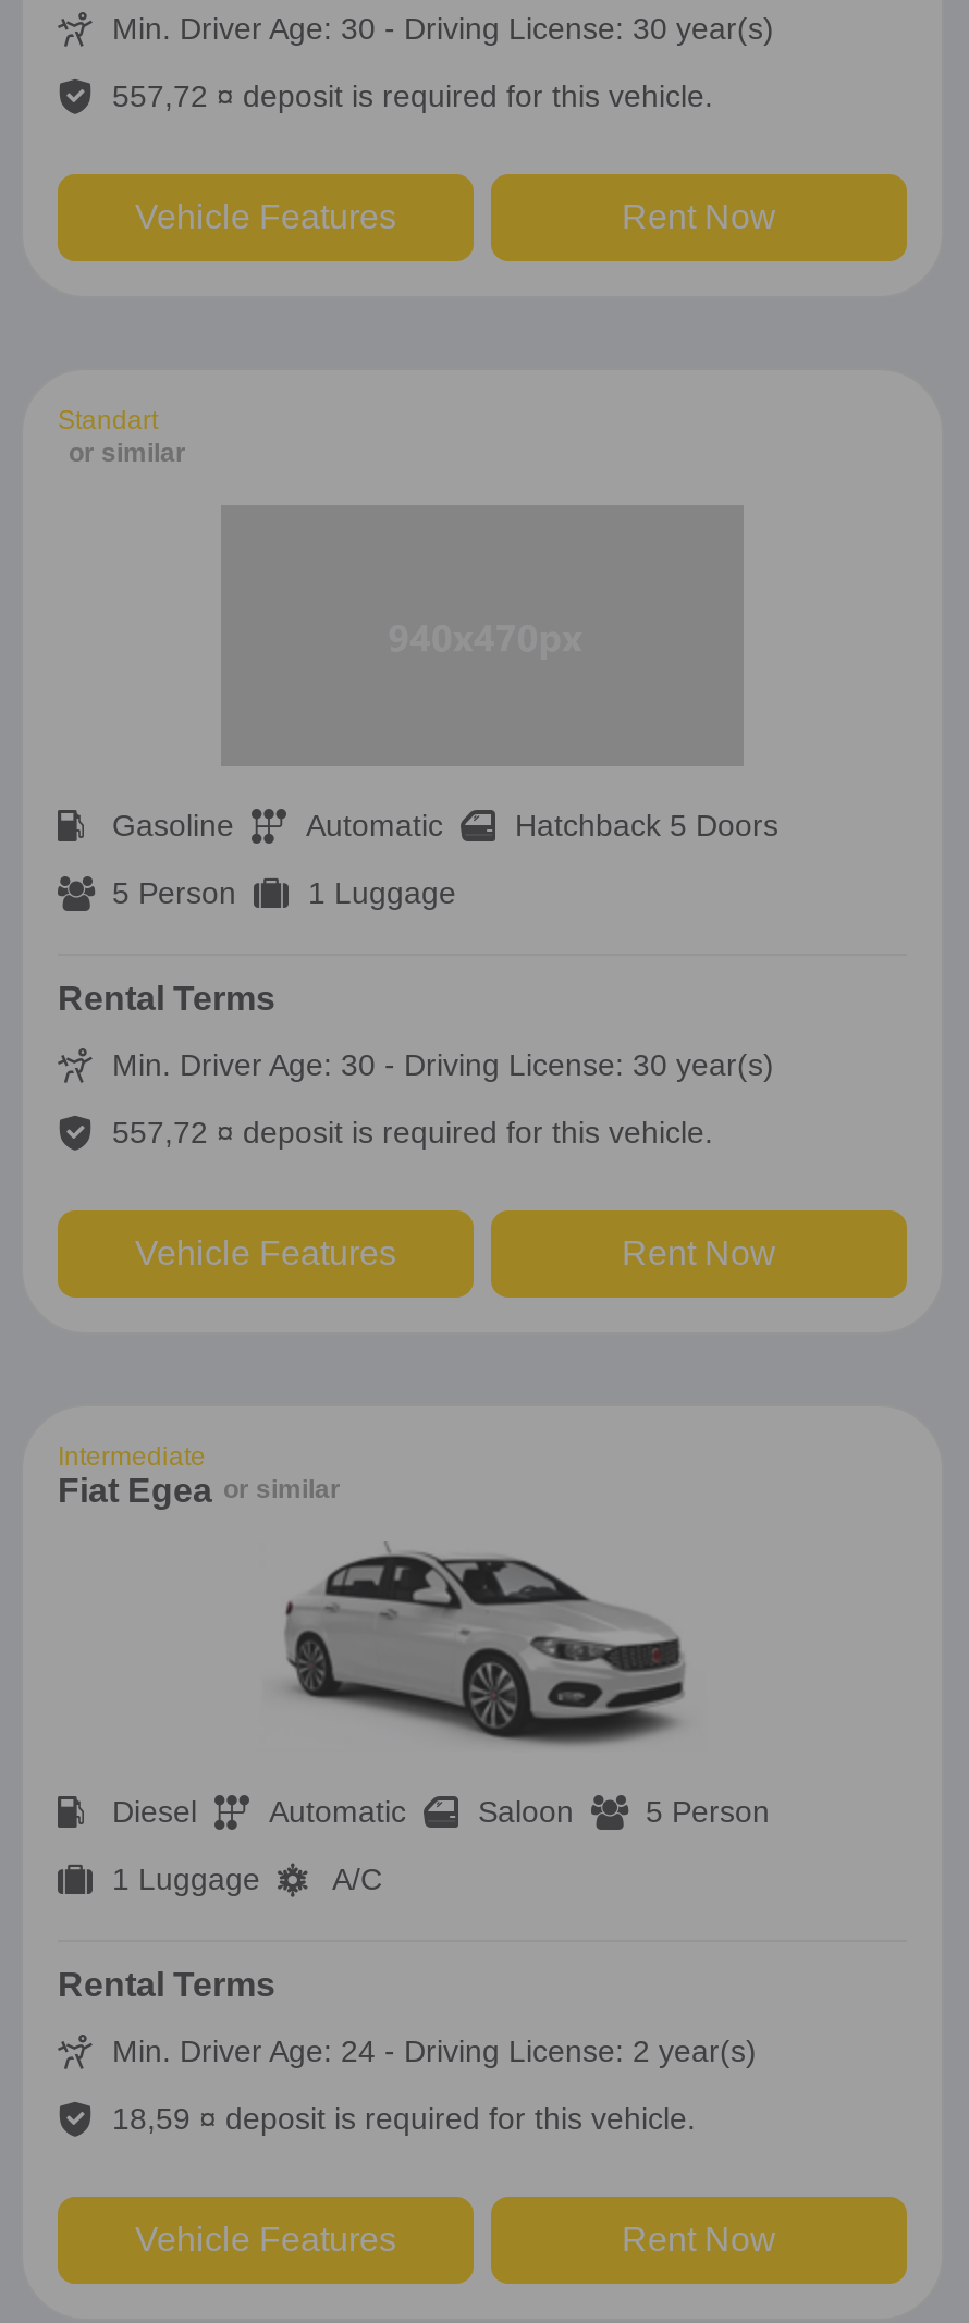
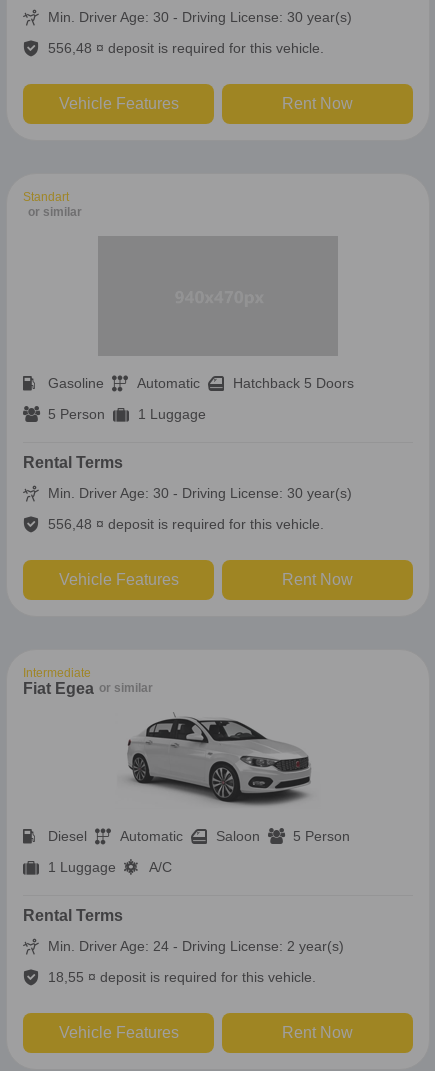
[112,79,713,113] 557,72 ¤ deposit is required for this vehicle. -> [48,40,324,56] 556,48 ¤ deposit is required for this vehicle.
[112,1115,713,1150] 557,72 ¤ deposit is required for this vehicle. -> [48,516,324,532] 556,48 ¤ deposit is required for this vehicle.
[112,2101,696,2136] 18,59 ¤ deposit is required for this vehicle. -> [48,969,316,985] 18,55 ¤ deposit is required for this vehicle.

